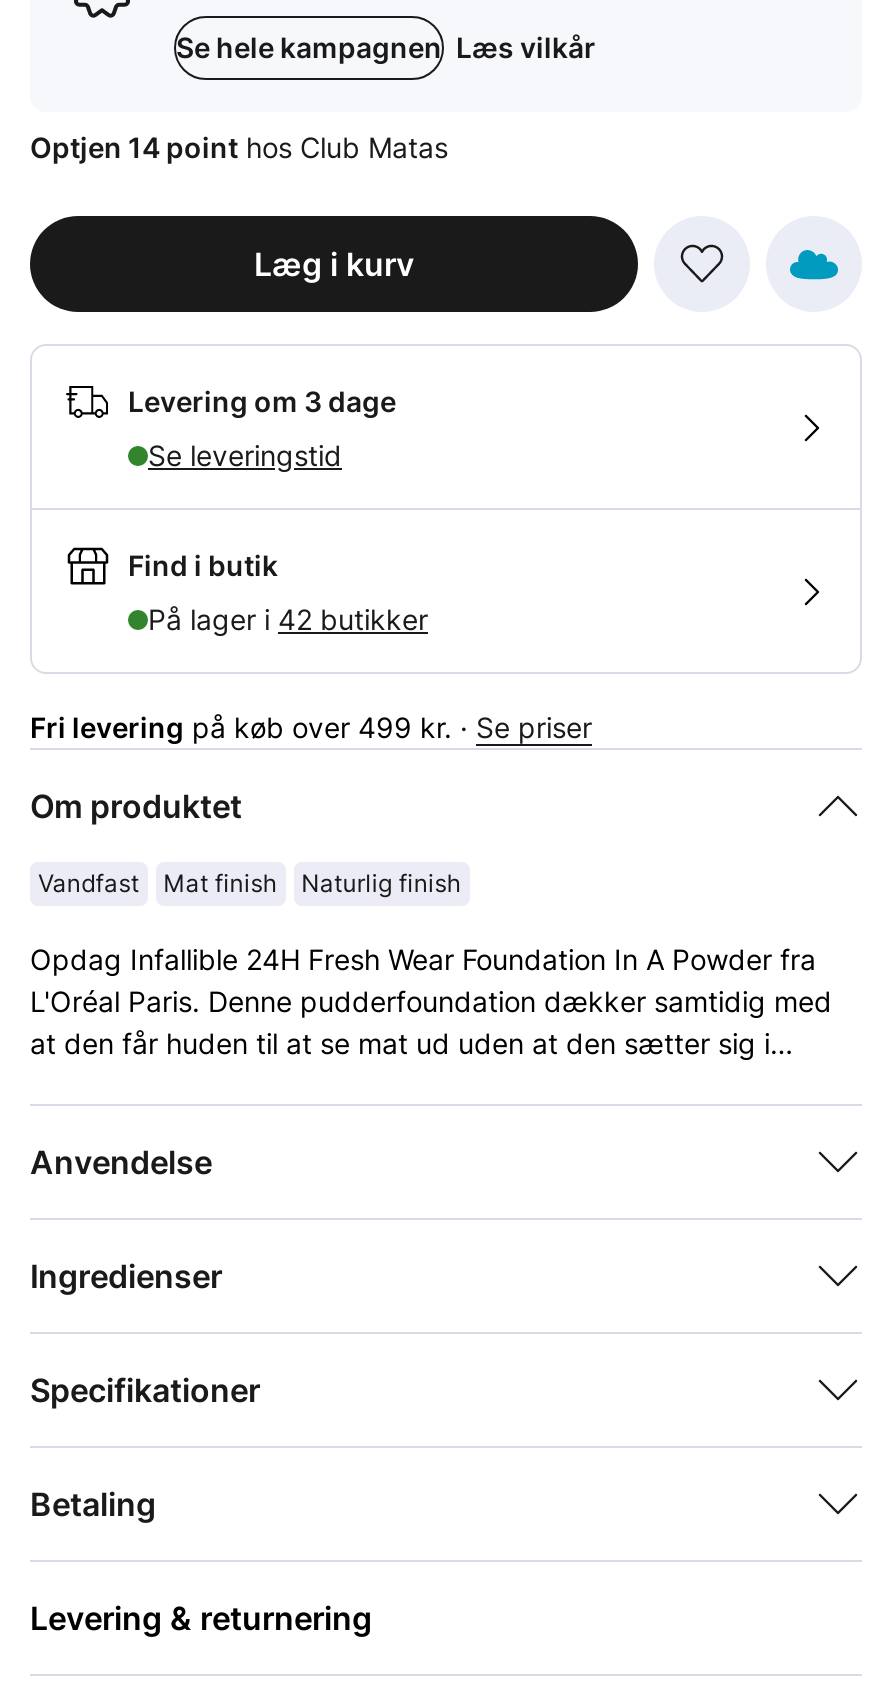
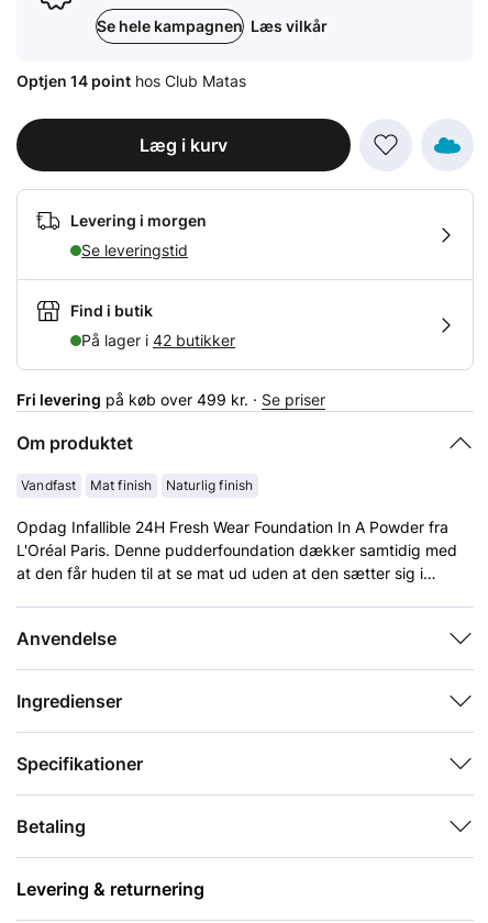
[128,384,396,418] Levering om 3 dage -> [70,211,207,230] Levering i morgen

